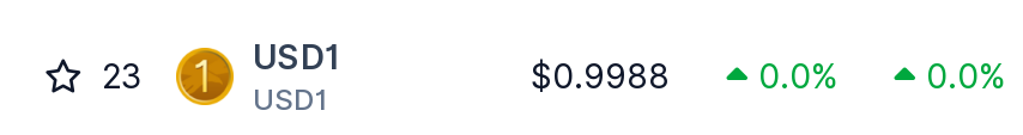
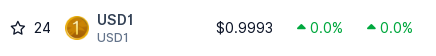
[102,55,140,96] 23 -> [34,19,51,36] 24
[531,55,670,96] $0.9988 -> [216,19,273,36] $0.9993

